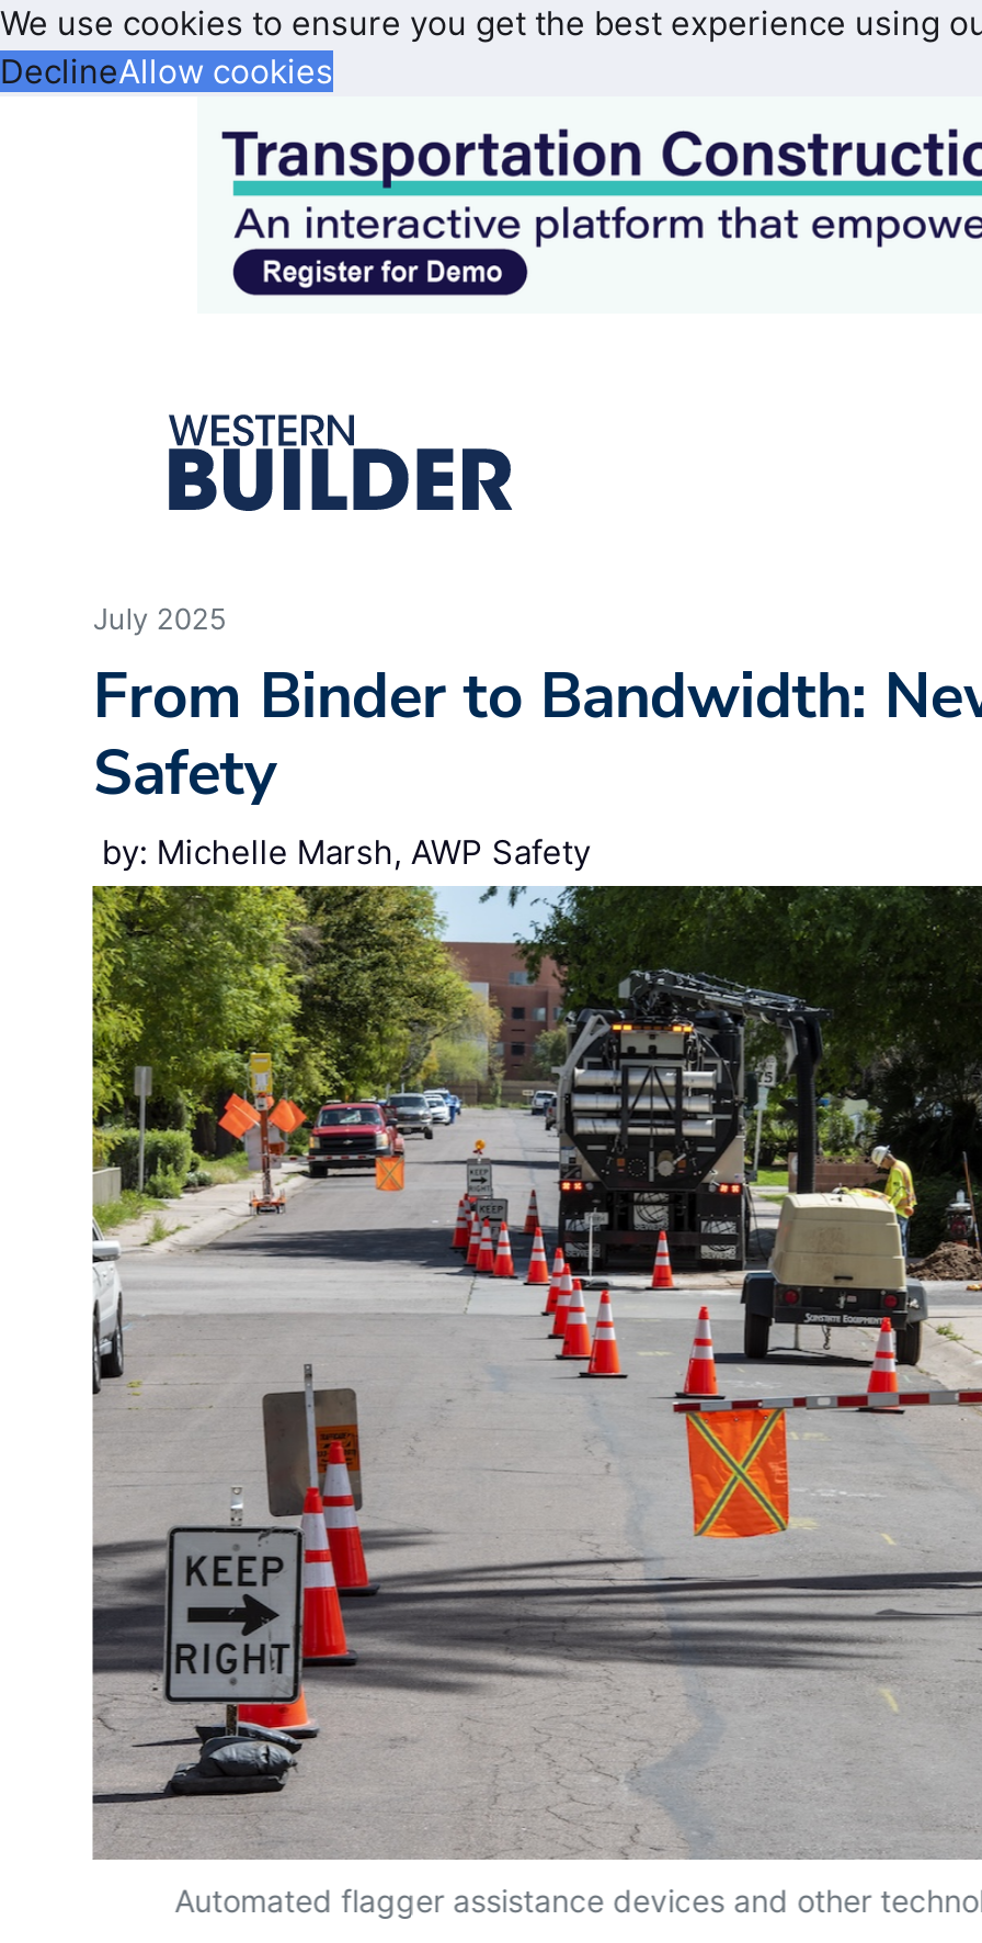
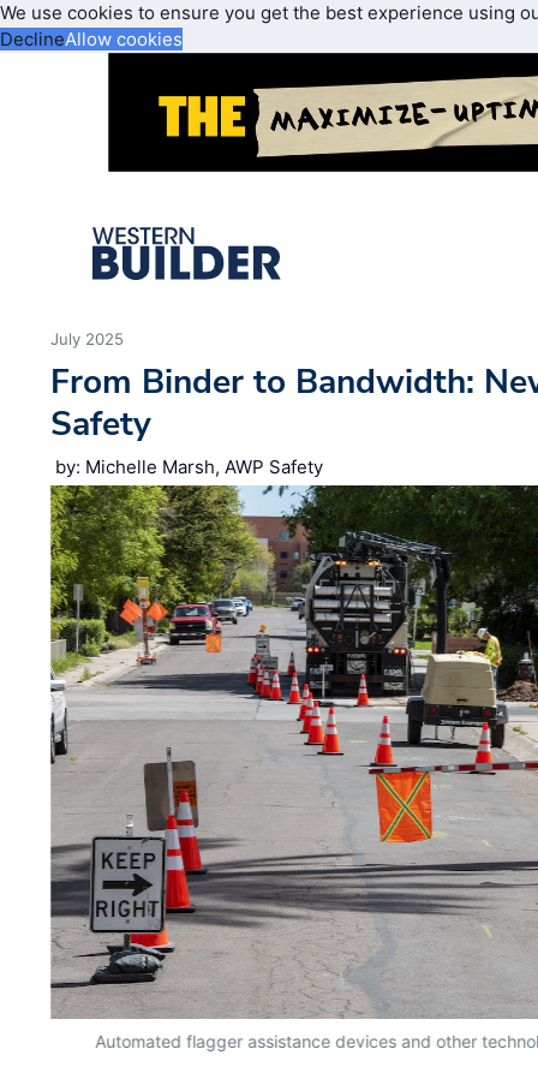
[197,96,975,314] [image] -> [107,52,534,173] [image]

